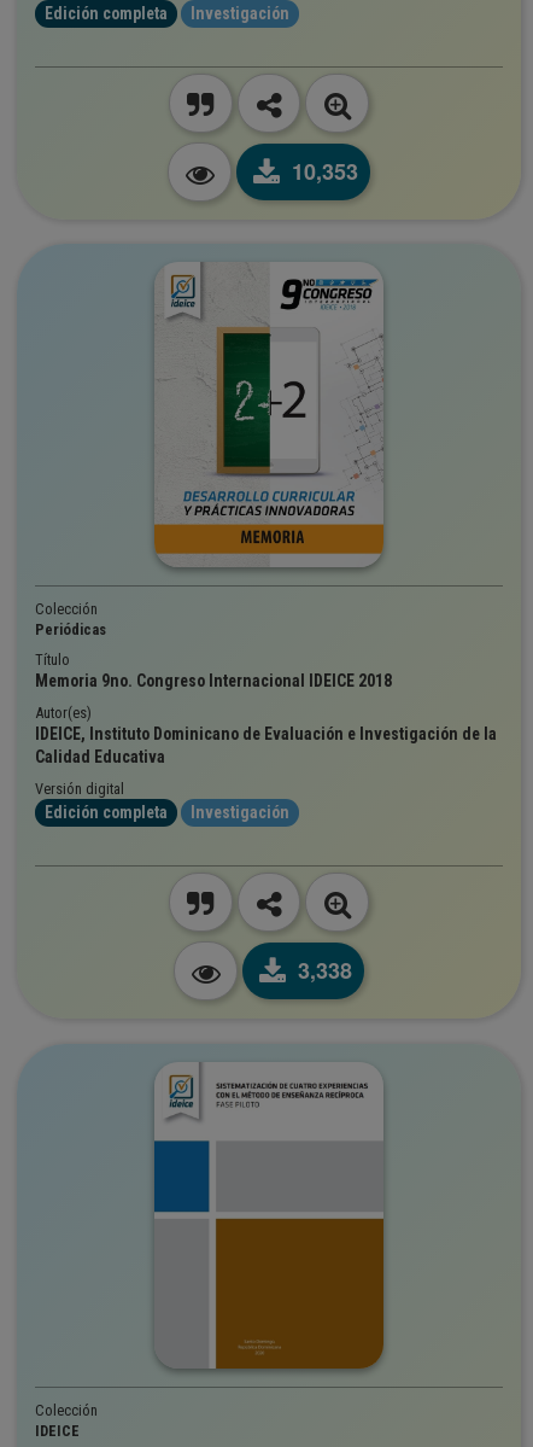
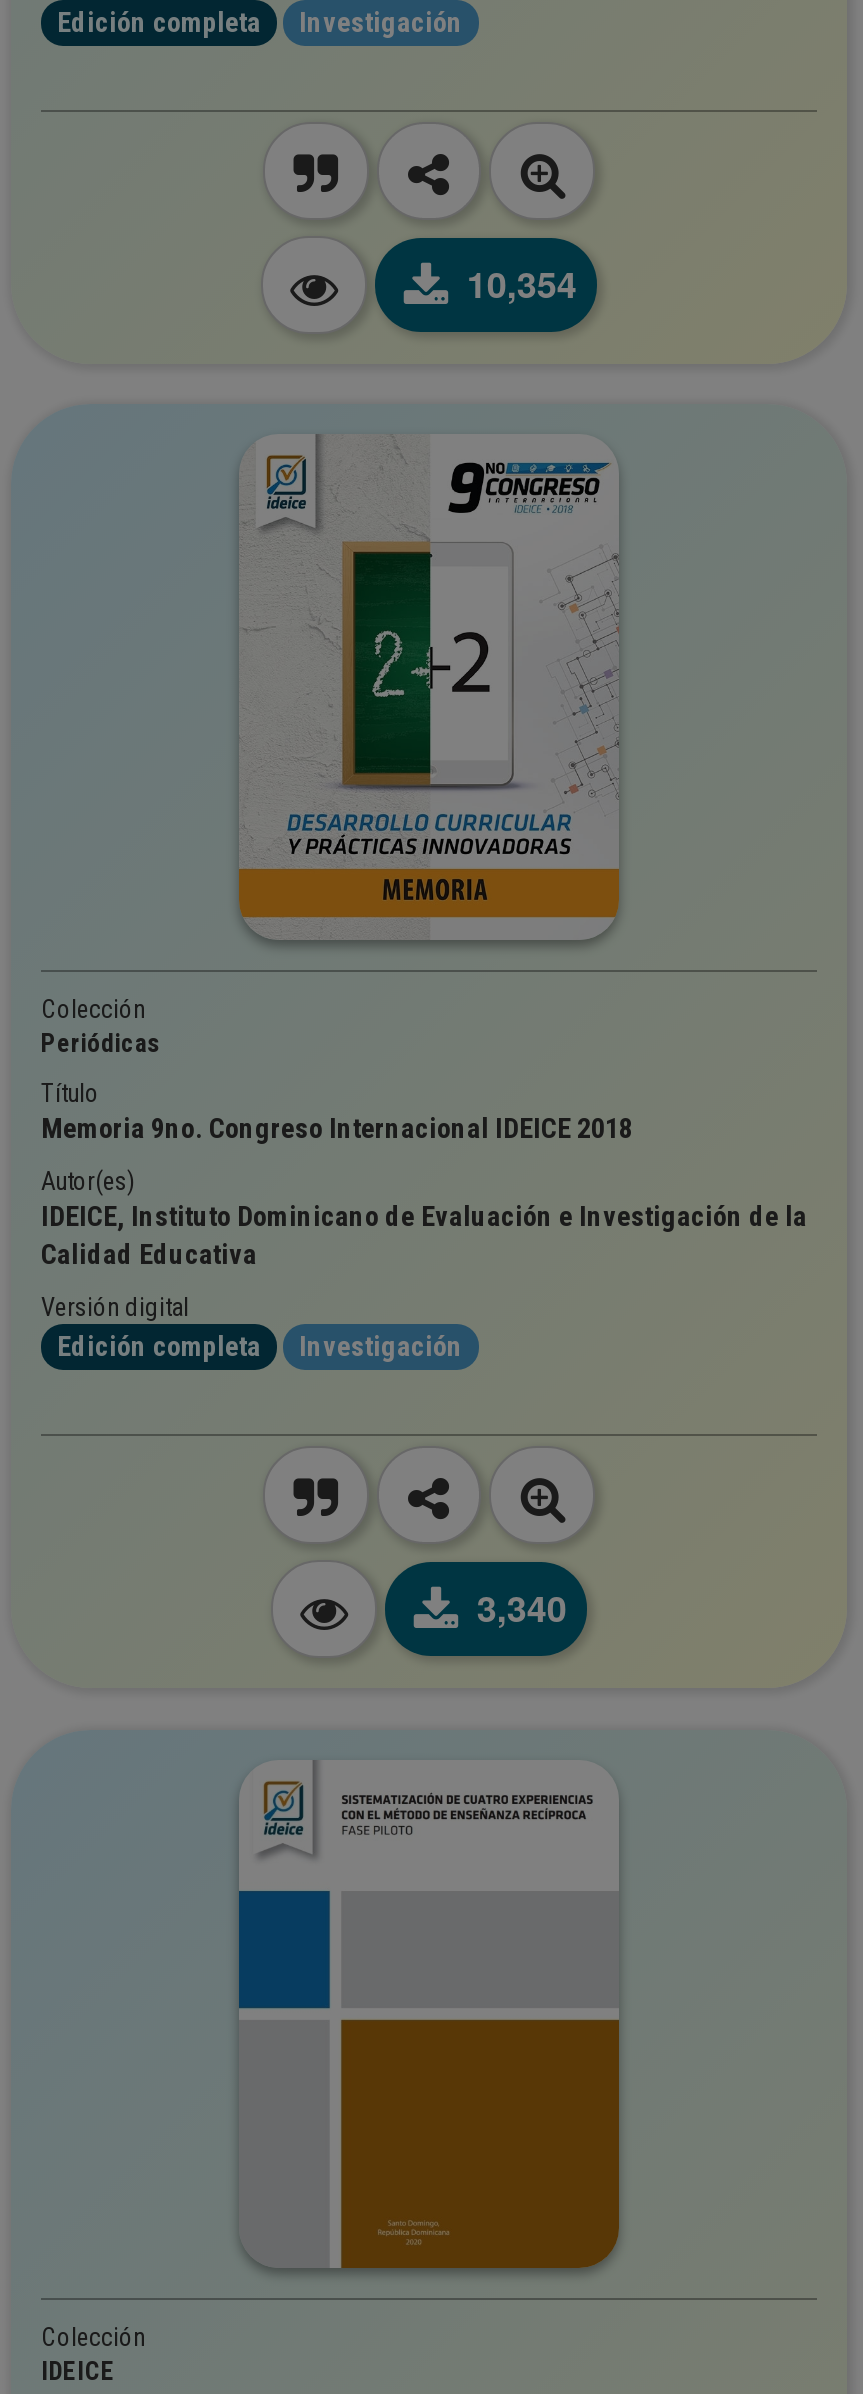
[286,156,358,187] 10,353 -> [457,258,577,310] 10,354
[292,955,352,986] 3,338 -> [467,1583,567,1635] 3,340

